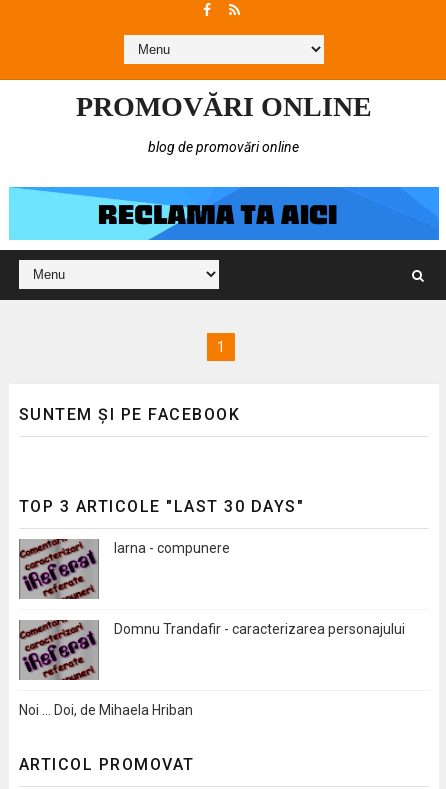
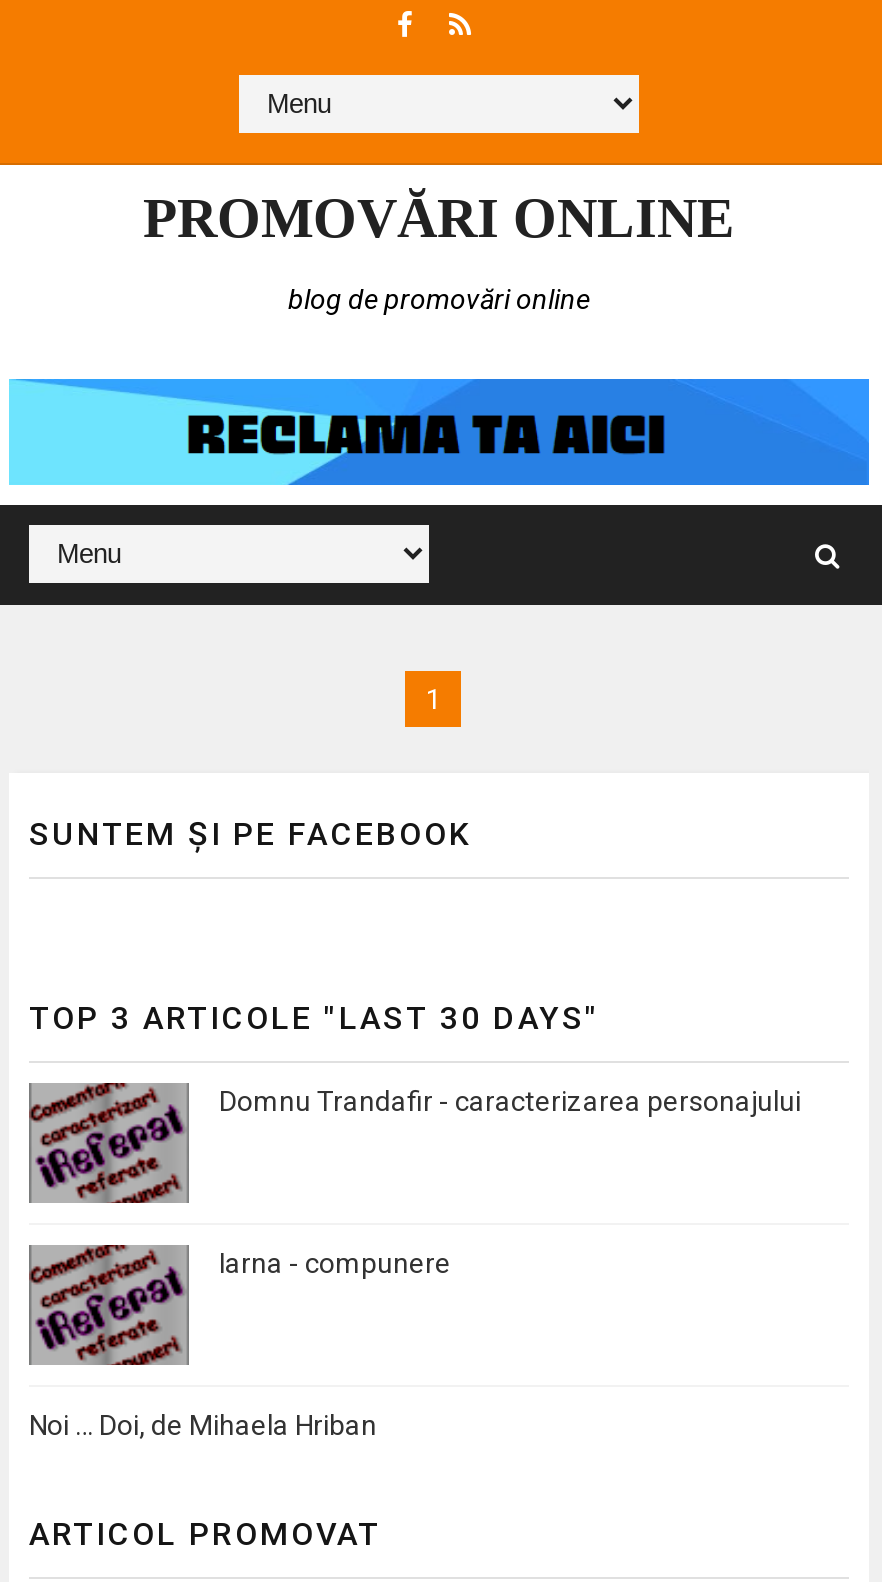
moved [20,538,230,600] -> [31,1243,451,1367]: [image] | Iarna - compunere
moved [114,621,405,637] -> [219,1085,801,1117]: Domnu Trandafir - caracterizarea personajului

